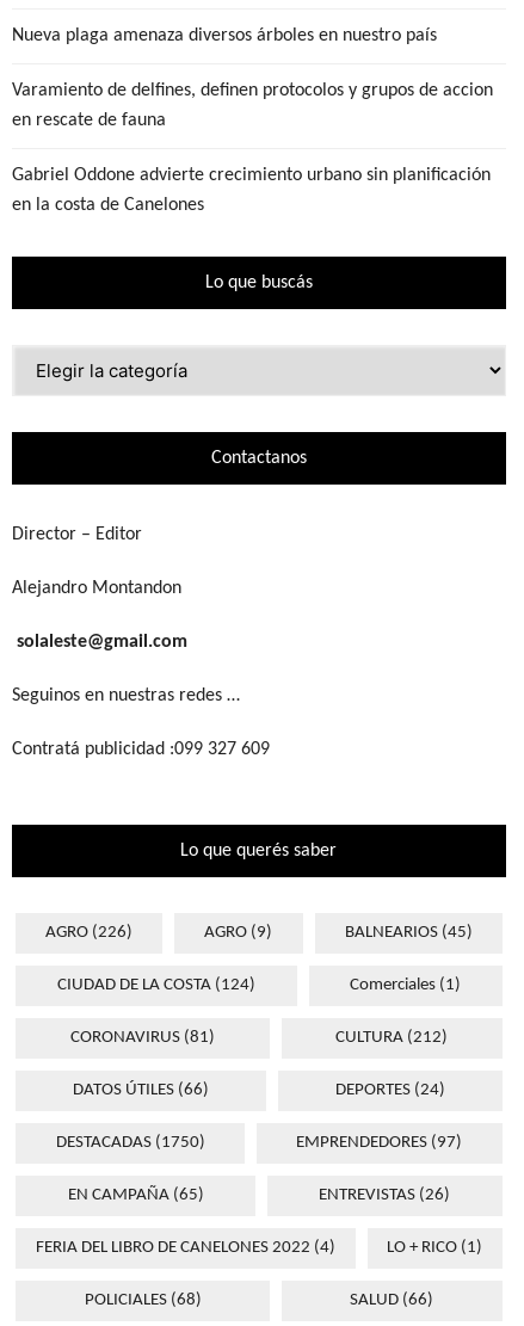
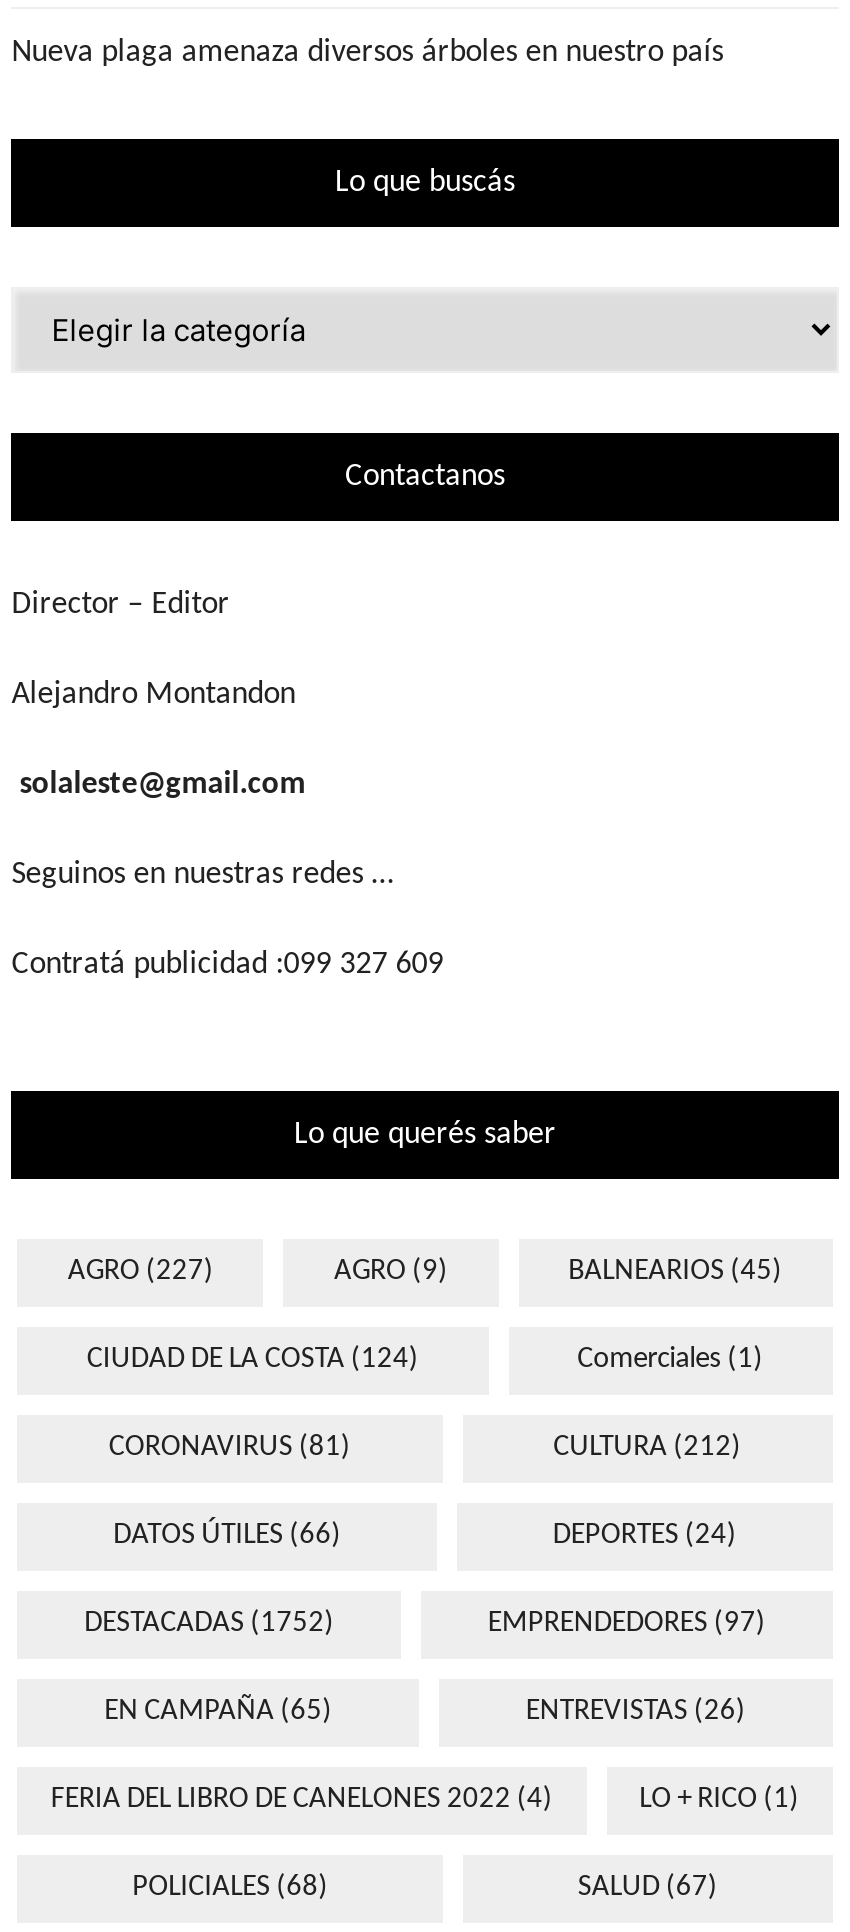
[12,81,493,215] Varamiento de delfines, definen protocolos y grupos de accion | en rescate de fauna | Gabriel Oddone advierte crecimiento urbano sin planificación | en la costa de Canelones -> none
[46,924,133,942] AGRO (226) -> [68,1257,214,1287] AGRO (227)
[56,1134,205,1152] DESTACADAS (1750) -> [84,1609,334,1639] DESTACADAS (1752)
[350,1292,434,1310] SALUD (66) -> [578,1873,718,1903] SALUD (67)

